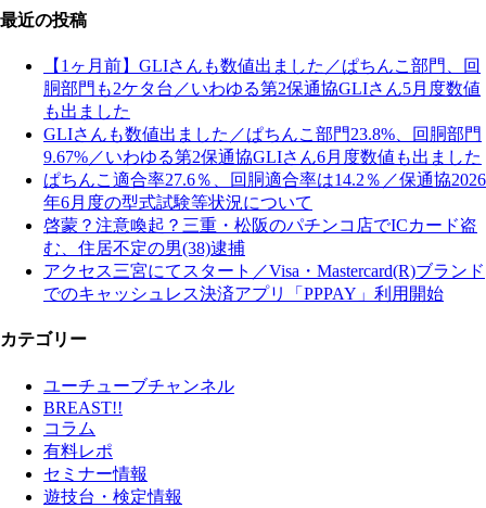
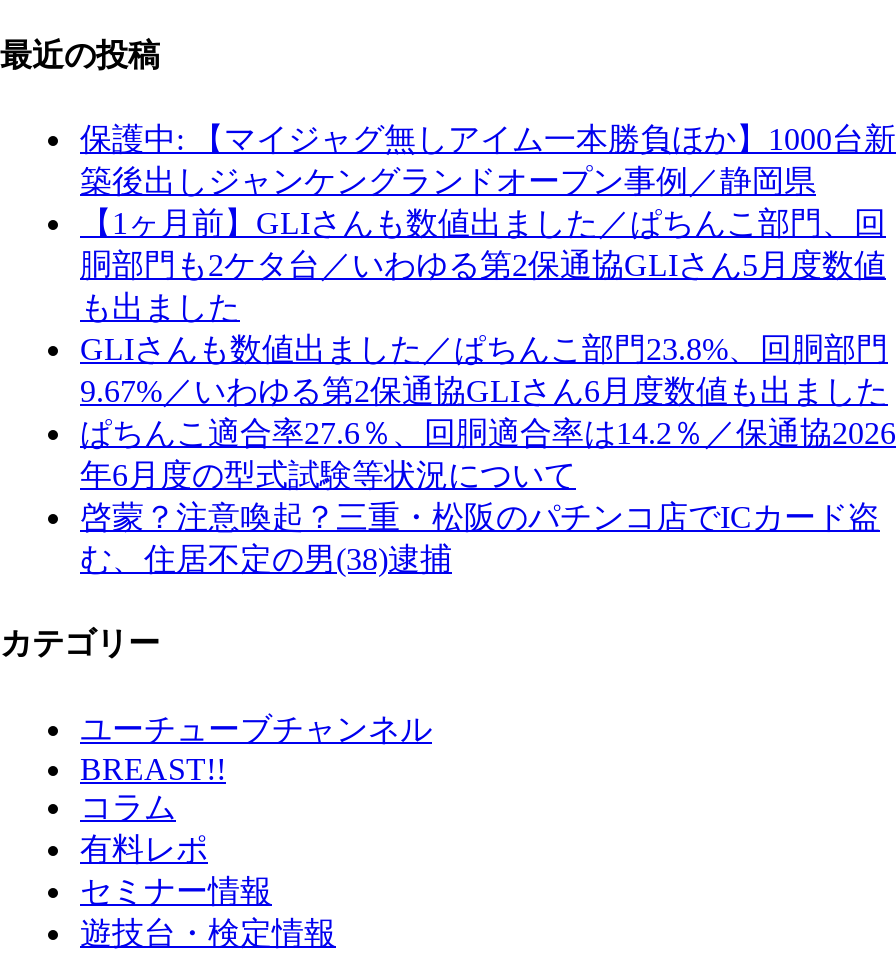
none -> [80,122,896,198] 保護中: 【マイジャグ無しアイム一本勝負ほか】1000台新 | 築後出しジャンケングランドオープン事例／静岡県
moved [43,57,486,257] -> [80,206,896,576]: 【1ヶ月前】GLIさんも数値出ました／ぱちんこ部門、回 | 胴部門も2ケタ台／いわゆる第2保通協GLIさん5月度数値 | も出ました | ... | 啓蒙？注意喚起？三重・松阪のパチンコ店でICカード盗 | む、住居不定の男(38)逮捕
[43,262,485,303] アクセス三宮にてスタート／Visa・Mastercard(R)ブランド | でのキャッシュレス決済アプリ「PPPAY」利用開始 -> none

